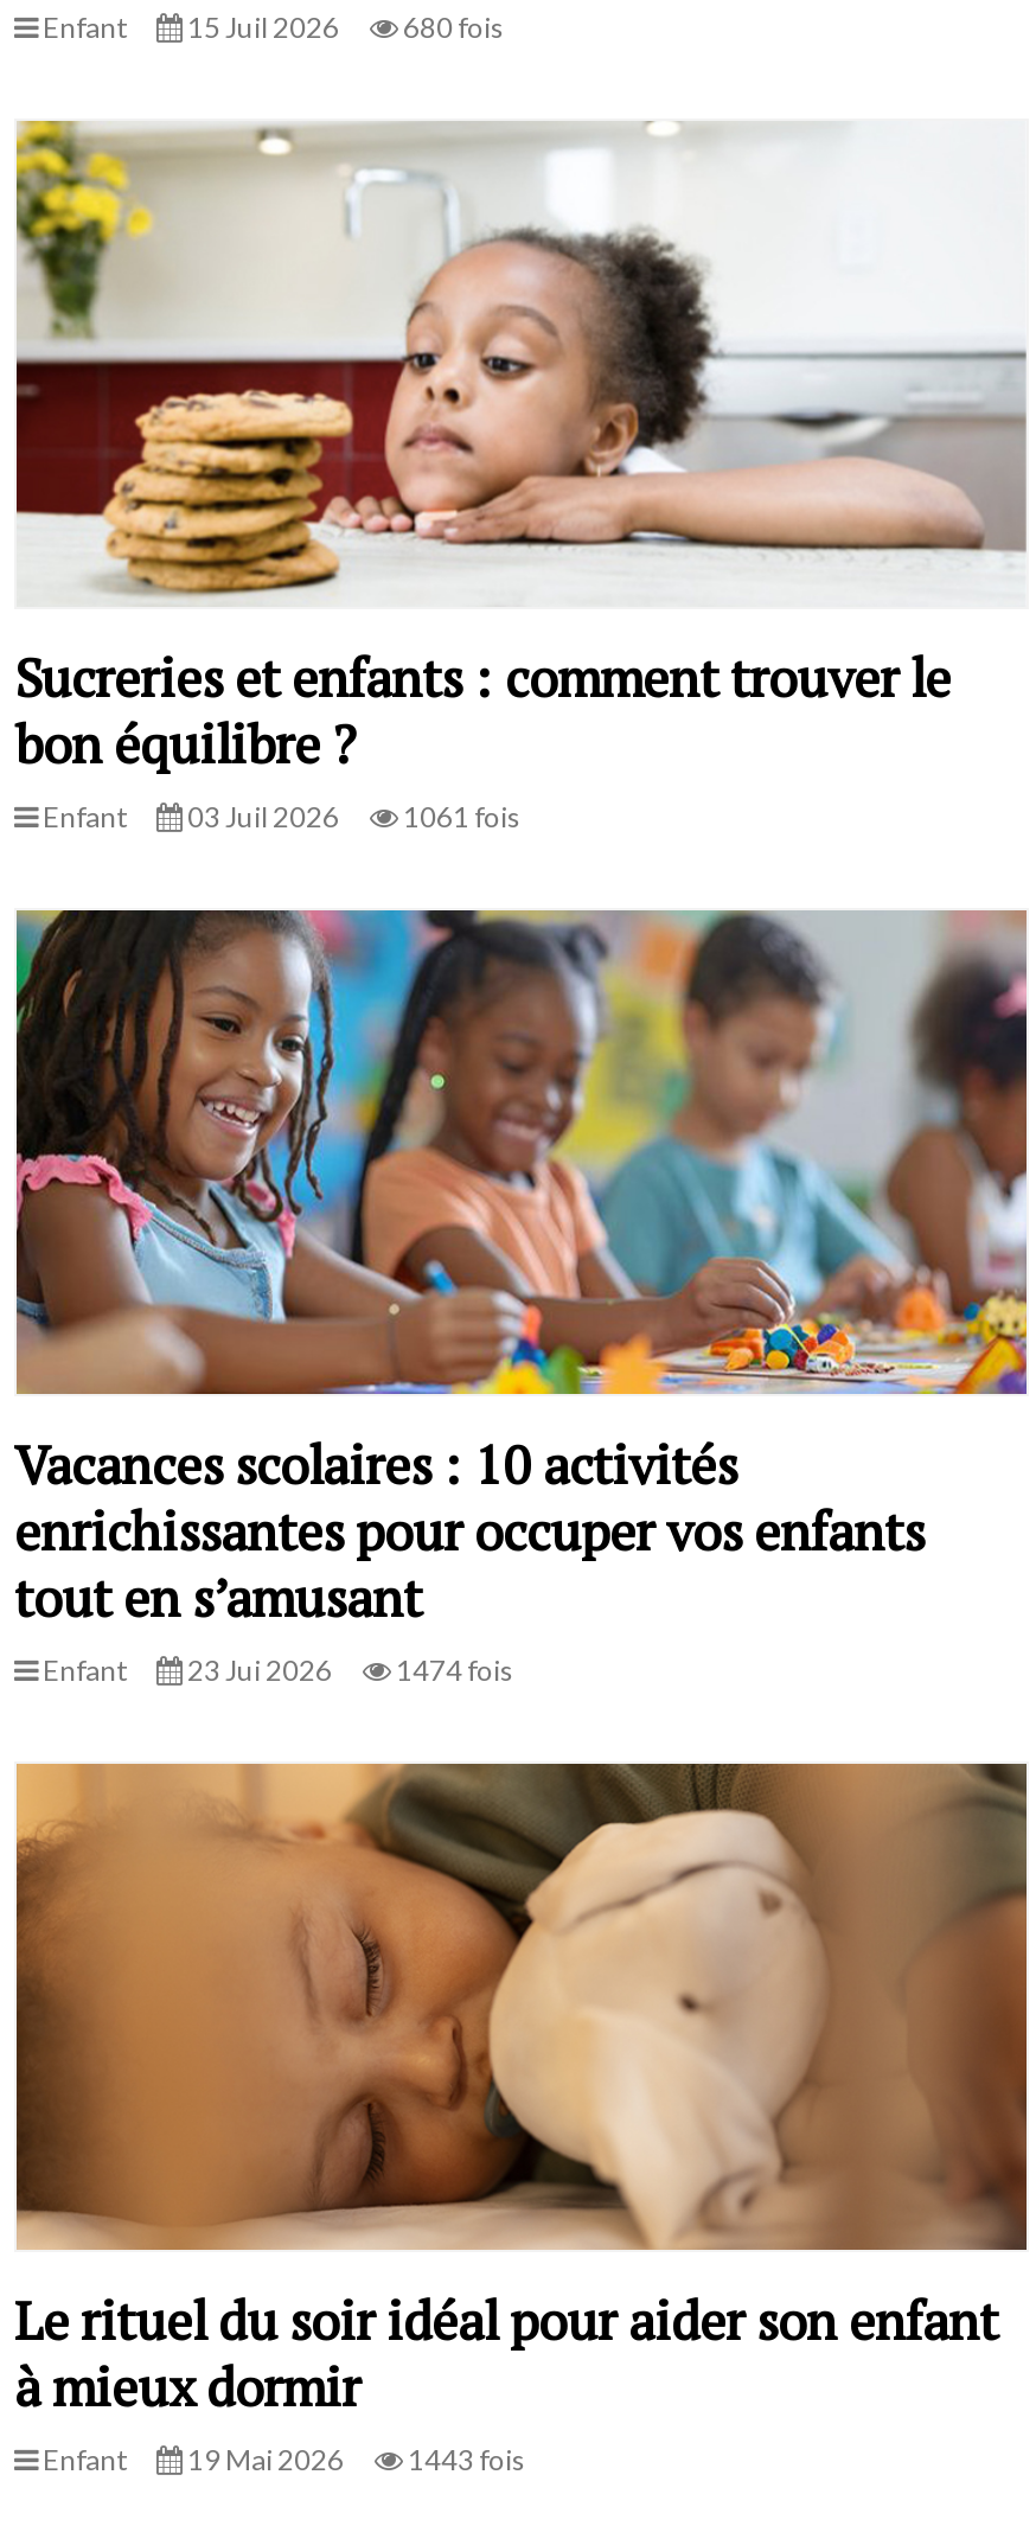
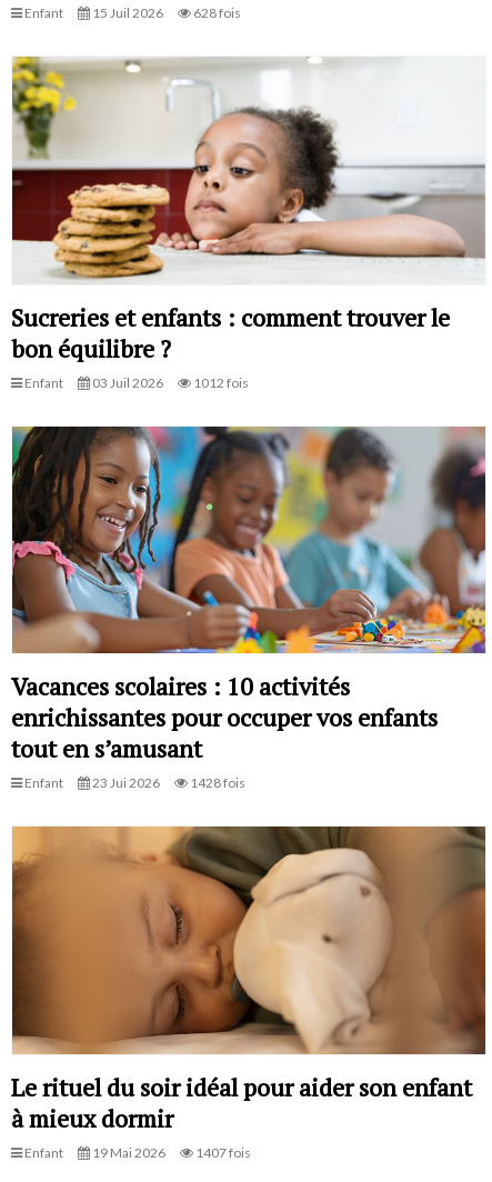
[38,10,505,46] Enfant 15 Juil 2026 680 fois -> [22,5,241,22] Enfant 15 Juil 2026 628 fois
[38,799,522,834] Enfant 03 Juil 2026 1061 fois -> [22,374,249,391] Enfant 03 Juil 2026 1012 fois
[38,1653,514,1689] Enfant 23 Jui 2026 1474 fois -> [22,775,245,791] Enfant 23 Jui 2026 1428 fois
[38,2441,526,2477] Enfant 19 Mai 2026 1443 fois -> [22,1144,251,1161] Enfant 19 Mai 2026 1407 fois

